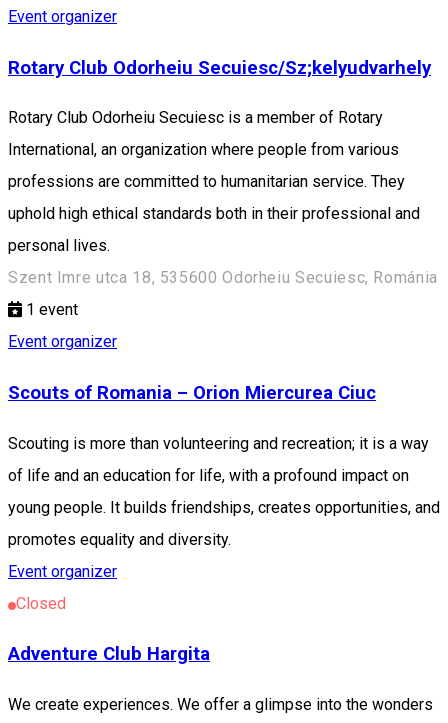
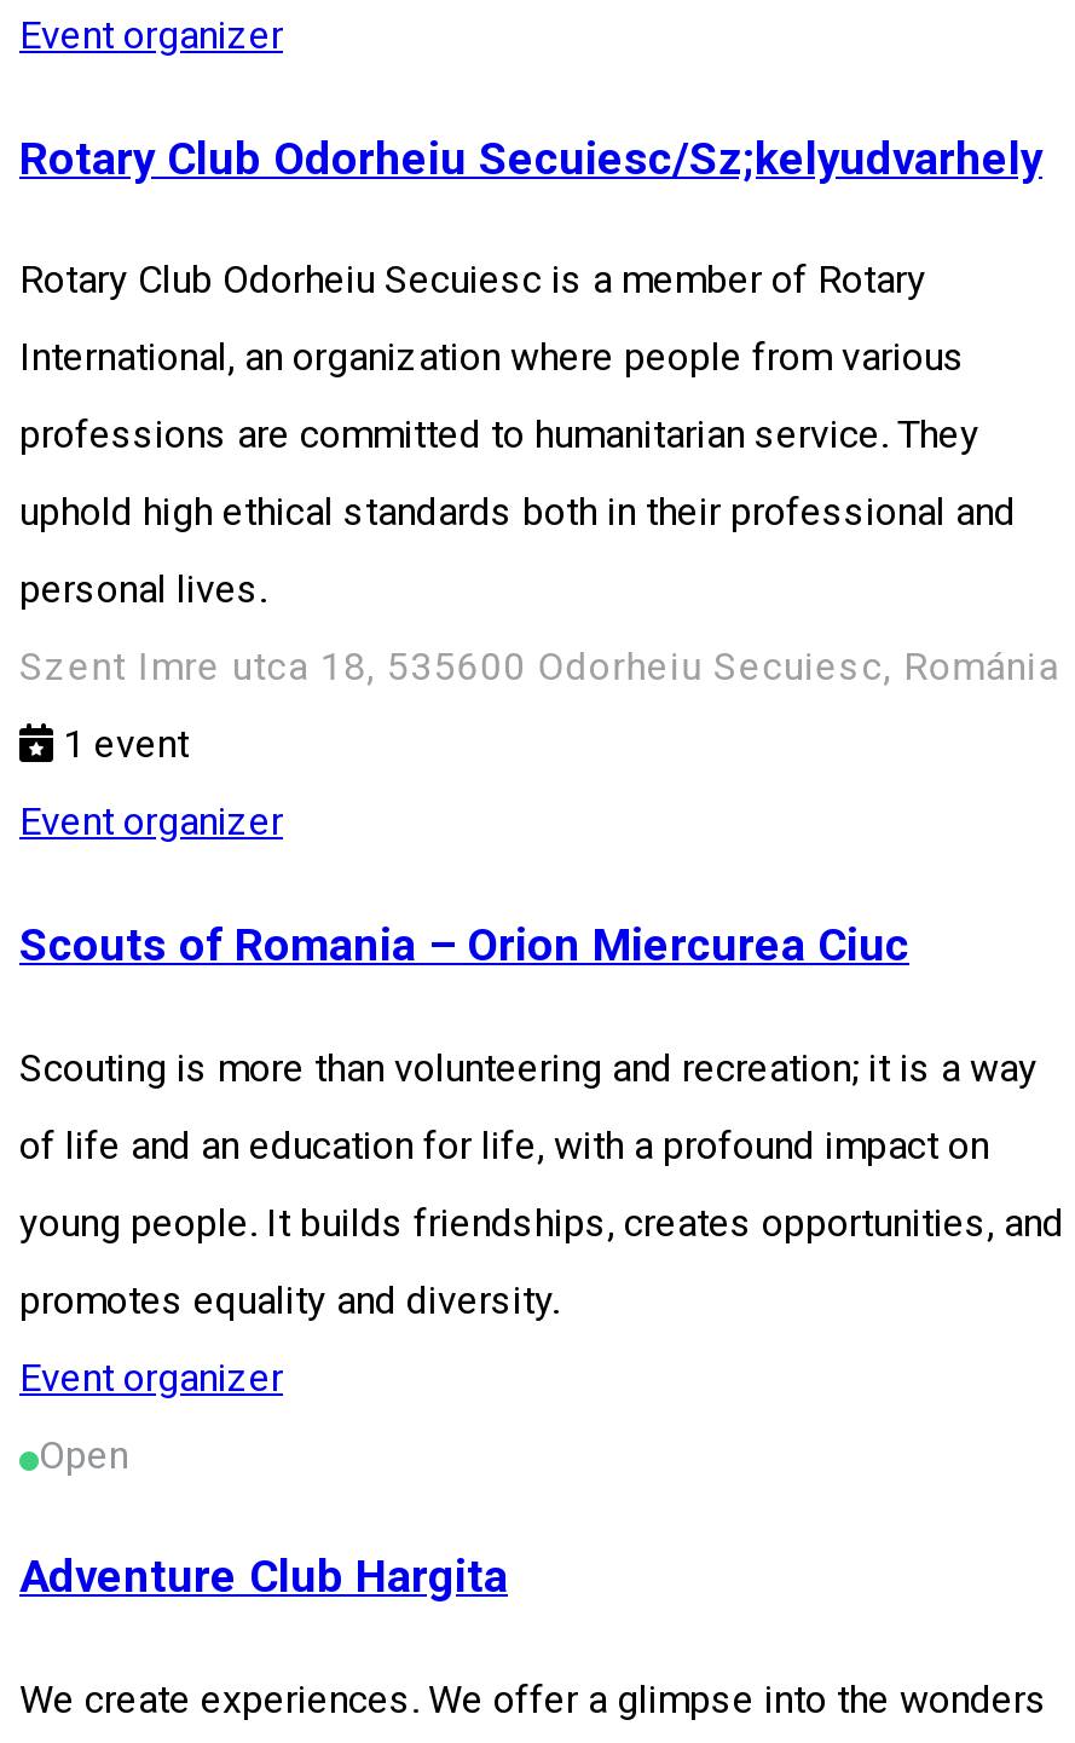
[16,594,66,613] Closed -> [39,1431,128,1477] Open

